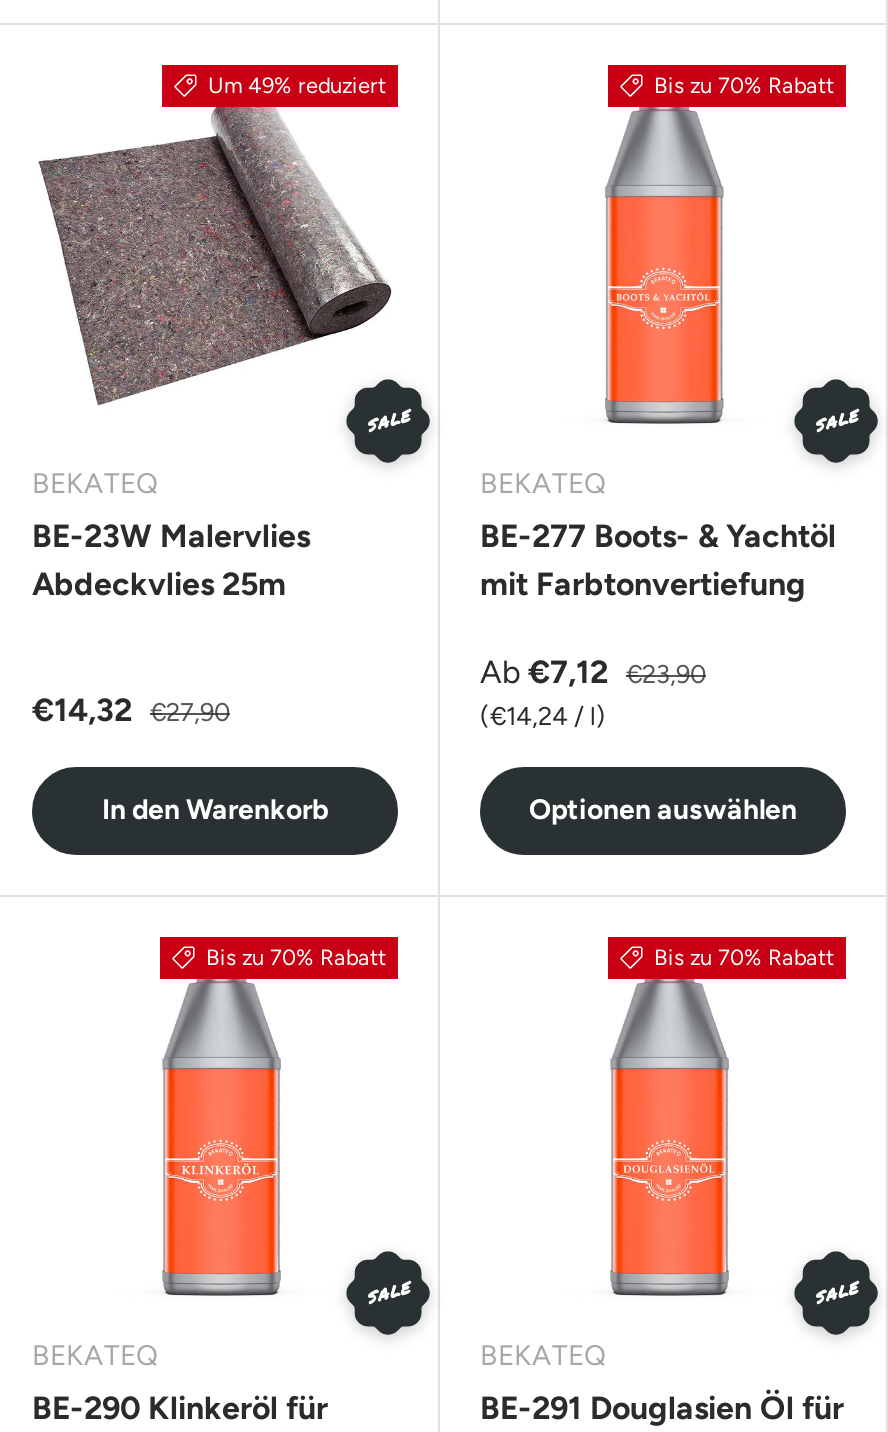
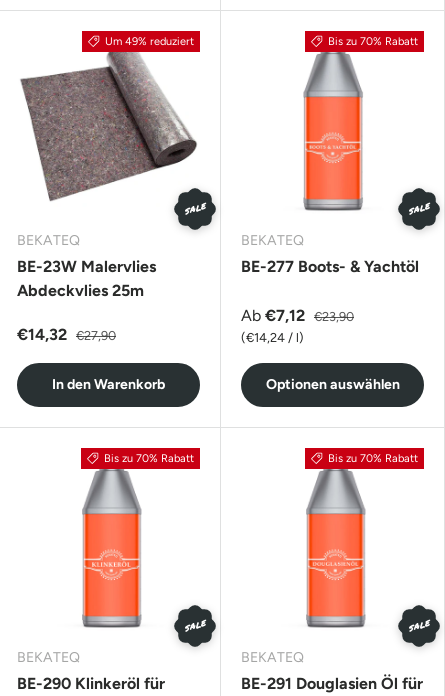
[480,564,806,602] mit Farbtonvertiefung -> none

